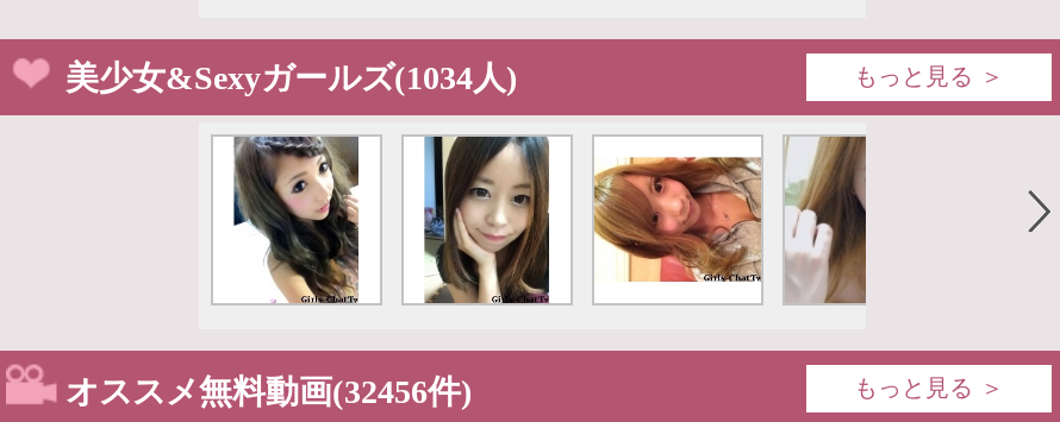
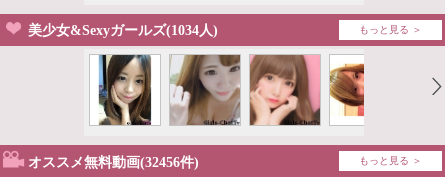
[232,137,361,306] [image] -> [98,55,152,126] [image]
[404,134,570,303] [image] -> [169,54,241,126] [image]
[592,137,763,303] [image] -> [249,54,321,126] [image]
[785,134,868,306] [image] -> [329,55,365,125] [image]

